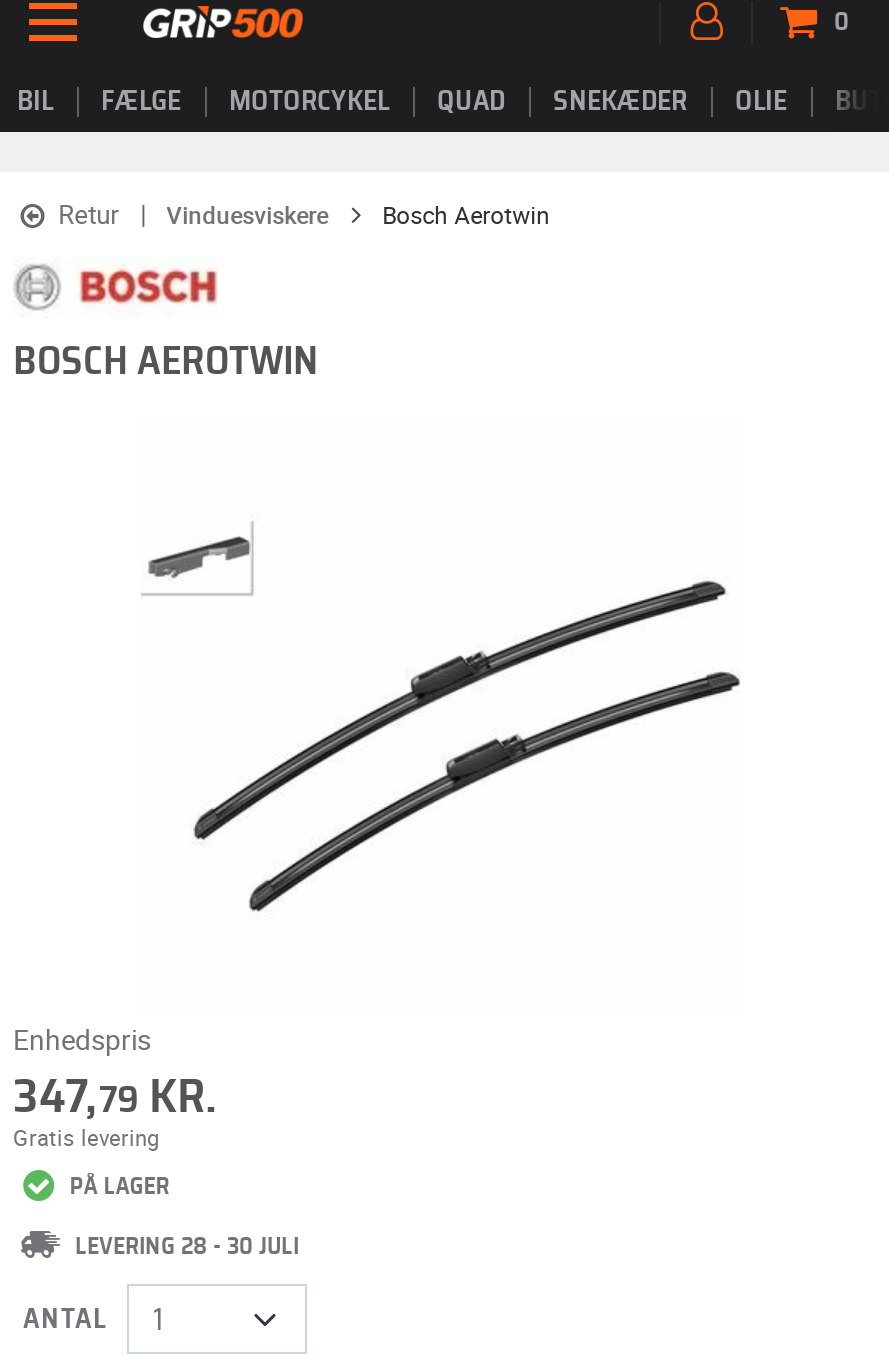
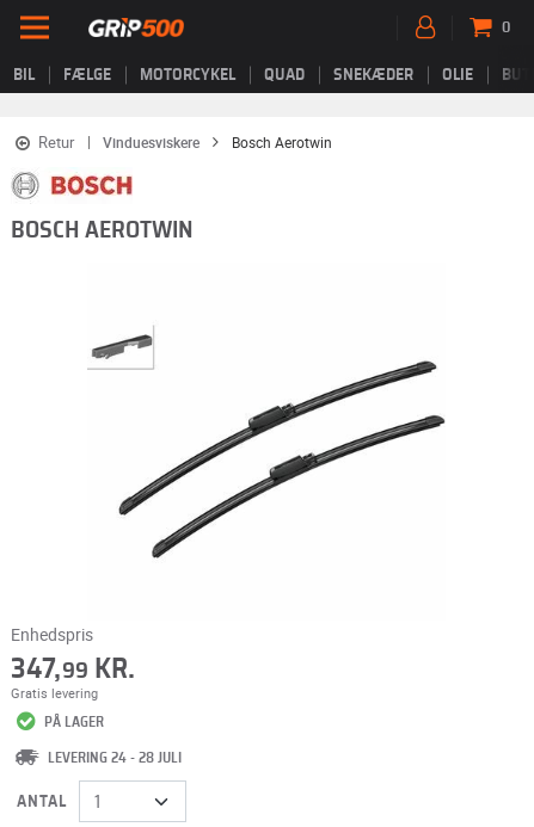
[13,1074,217,1122] 347,79 KR. -> [11,655,135,684] 347,99 KR.
[75,1234,299,1258] LEVERING 28 - 30 JULI -> [48,751,182,765] LEVERING 24 - 28 JULI

